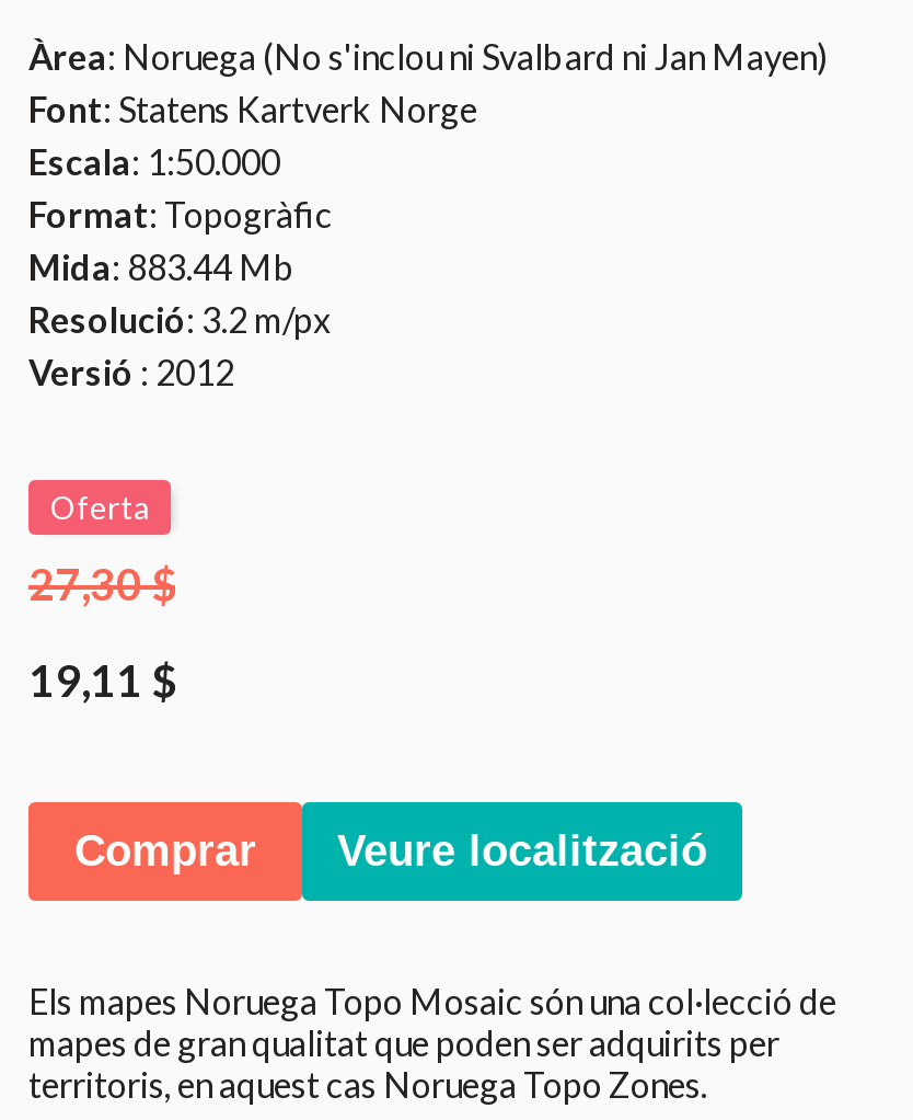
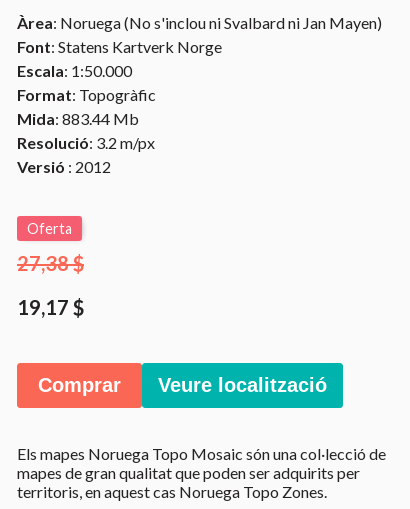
[28,557,175,609] 27,30 $ -> [17,251,84,275] 27,38 $
[28,653,175,706] 19,11 $ -> [17,295,84,319] 19,17 $

